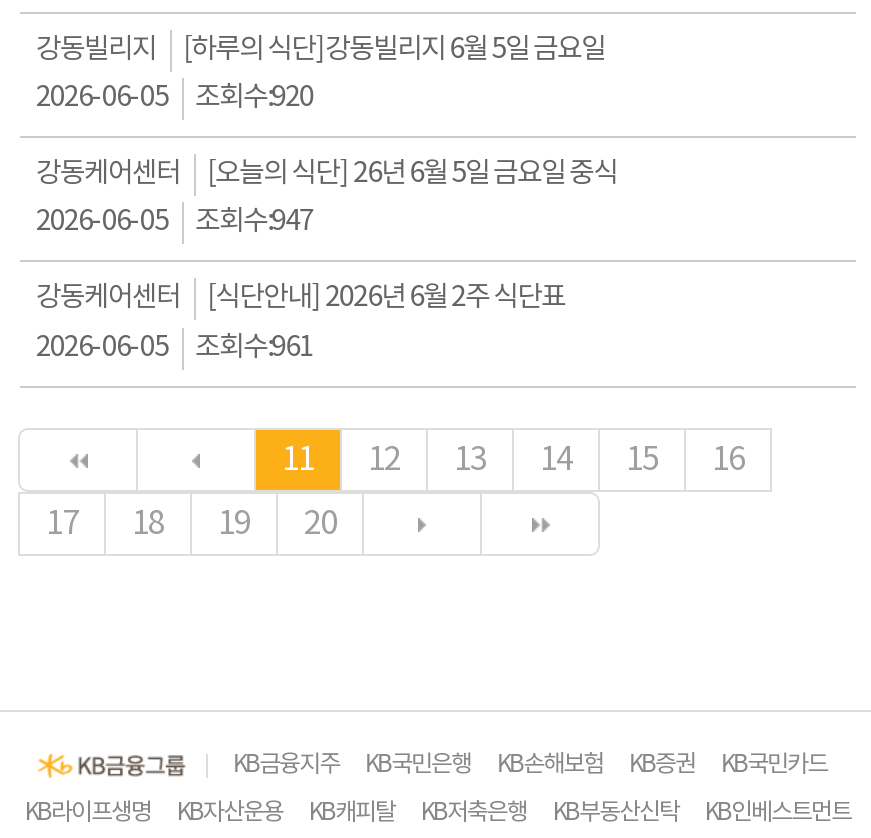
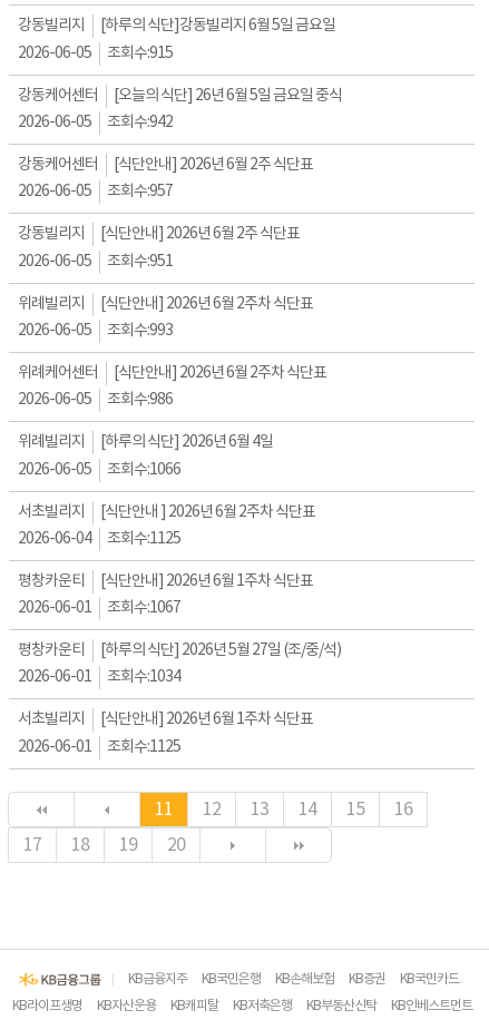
[36,82,313,114] 2026-06-05 조회수:920 -> [18,44,172,62] 2026-06-05 조회수:915
[36,207,313,239] 2026-06-05 조회수:947 -> [18,114,172,131] 2026-06-05 조회수:942
[195,332,313,364] 조회수:961 -> [18,183,340,756] 조회수:957 | 강동빌리지 | [식단안내] 2026년 6월 2주 식단표 | 2026-06-05 | 조회수:951 | 위례빌리지 | [식단안내] 2026년 6월 2주차 식단표 | 2026-06-05 | 조회수:993 | 위례케어센터 | [식단안내] 2026년 6월 2주차 식단표 | 2026-06-05 | 조회수:986 | 위례빌리지 | [하루의 식단] 2026년 6월 4일 | 2026-06-05 | 조회수:1066 | 서초빌리지 | [식단안내 ] 2026년 6월 2주차 식단표 | 2026-06-04 | 조회수:1125 | 평창카운티 | [식단안내] 2026년 6월 1주차 식단표 | 2026-06-01 | 조회수:1067 | 평창카운티 | [하루의 식단] 2026년 5월 27일 (조/중/석) | 2026-06-01 | 조회수:1034 | 서초빌리지 | [식단안내] 2026년 6월 1주차 식단표 | 2026-06-01 | 조회수:1125

